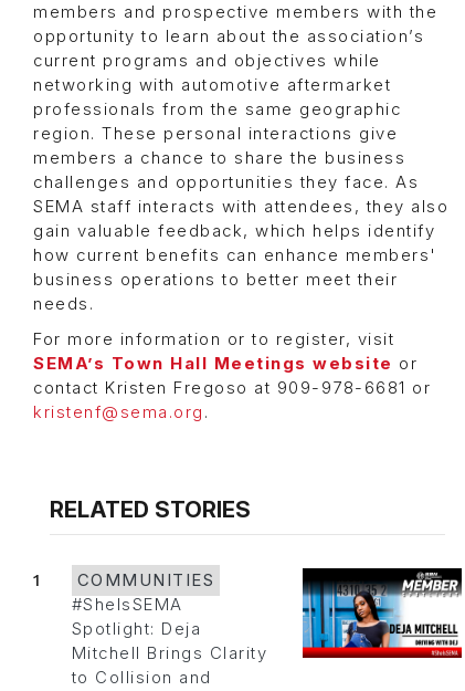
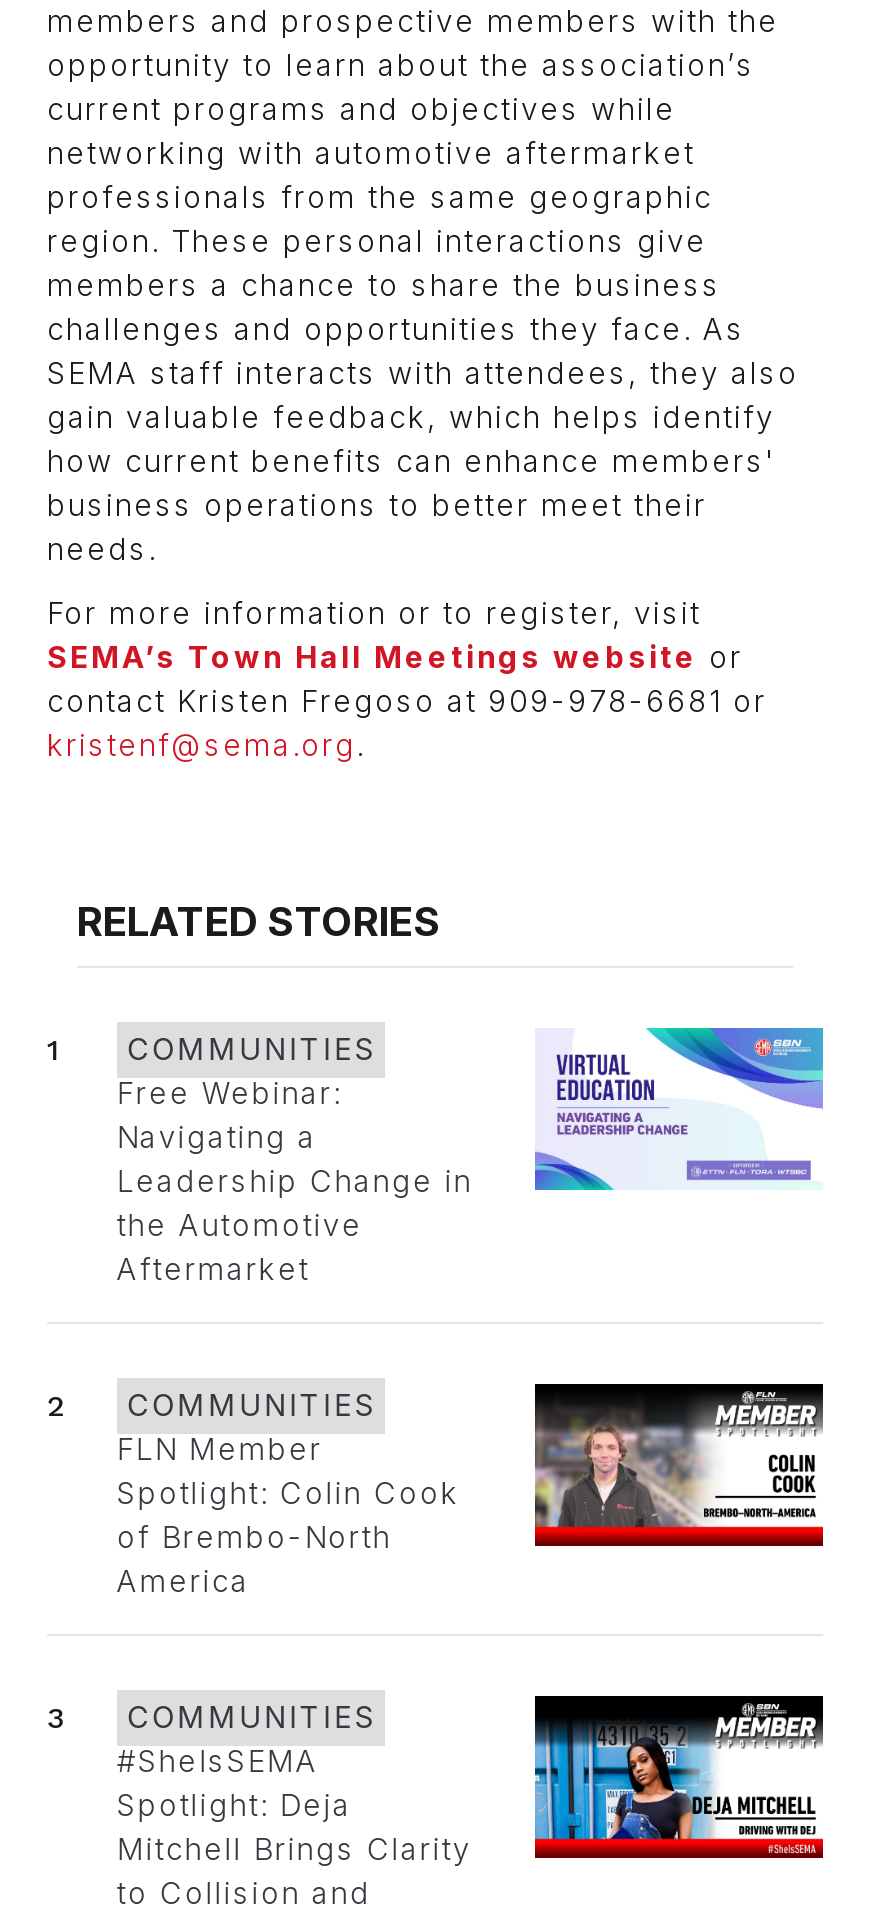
none -> [117,1026,825,1288] [image] | Free Webinar: | Navigating a | Leadership Change in | the Automotive | Aftermarket
none -> [47,1382,825,1600] [image] | 2 | COMMUNITIES | FLN Member | Spotlight: Colin Cook | of Brembo-North | America
none -> [47,1700,376,1736] 3 | COMMUNITIES

